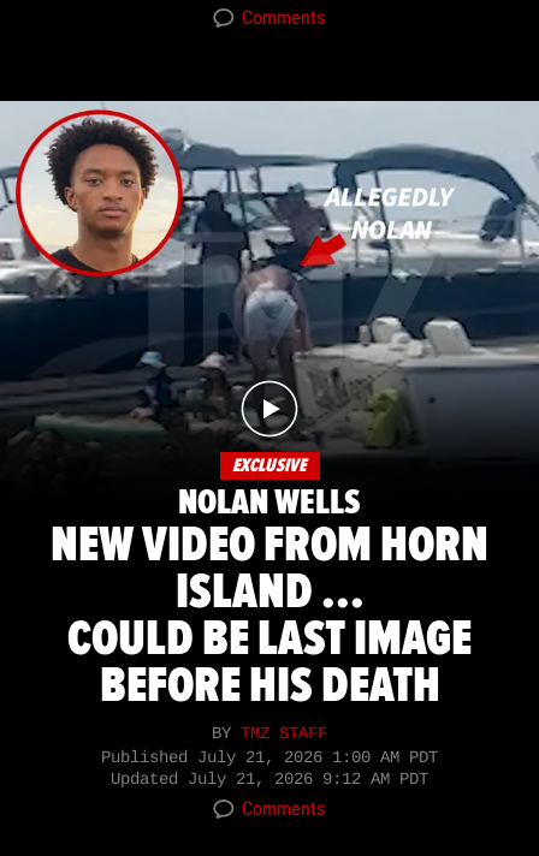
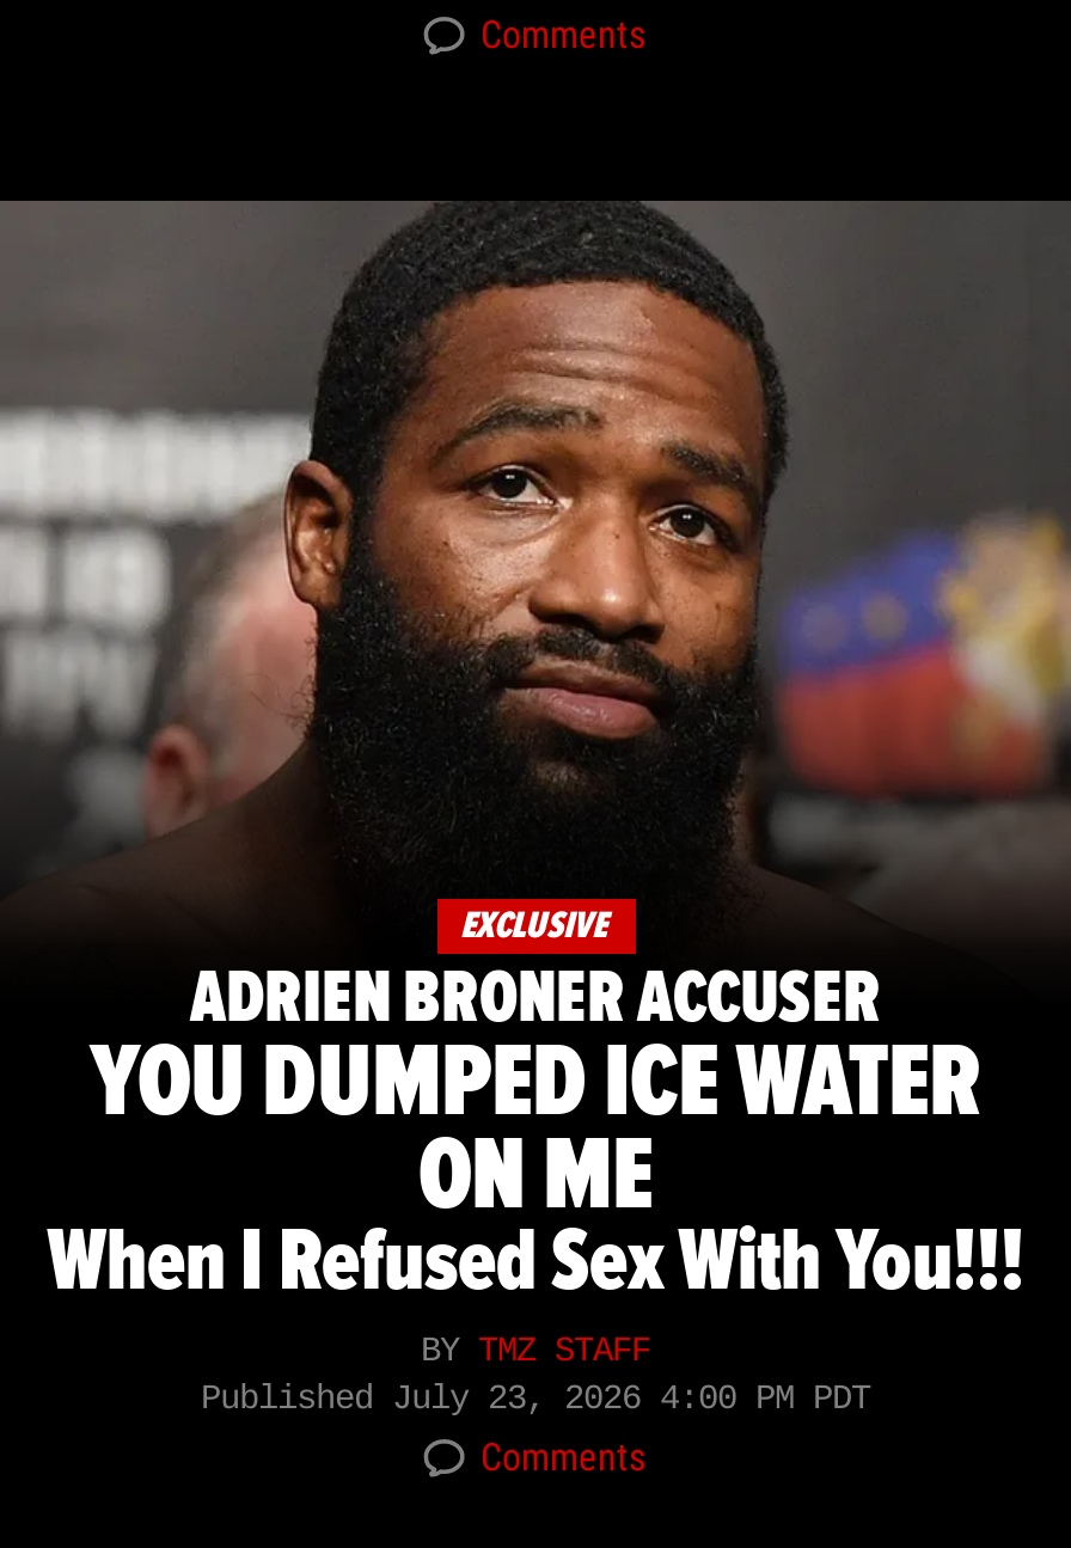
[4,100,535,718] [image] | NOLAN WELLS | NEW VIDEO FROM HORN | ISLAND ... | COULD BE LAST IMAGE | BEFORE HIS DEATH -> [7,201,1064,1318] [image] | ADRIEN BRONER ACCUSER | YOU DUMPED ICE WATER | ON ME | When I Refused Sex With You!!!
[101,748,438,789] Published July 21, 2026 1:00 AM PDT | Updated July 21, 2026 9:12 AM PDT -> [201,1379,870,1418] Published July 23, 2026 4:00 PM PDT

